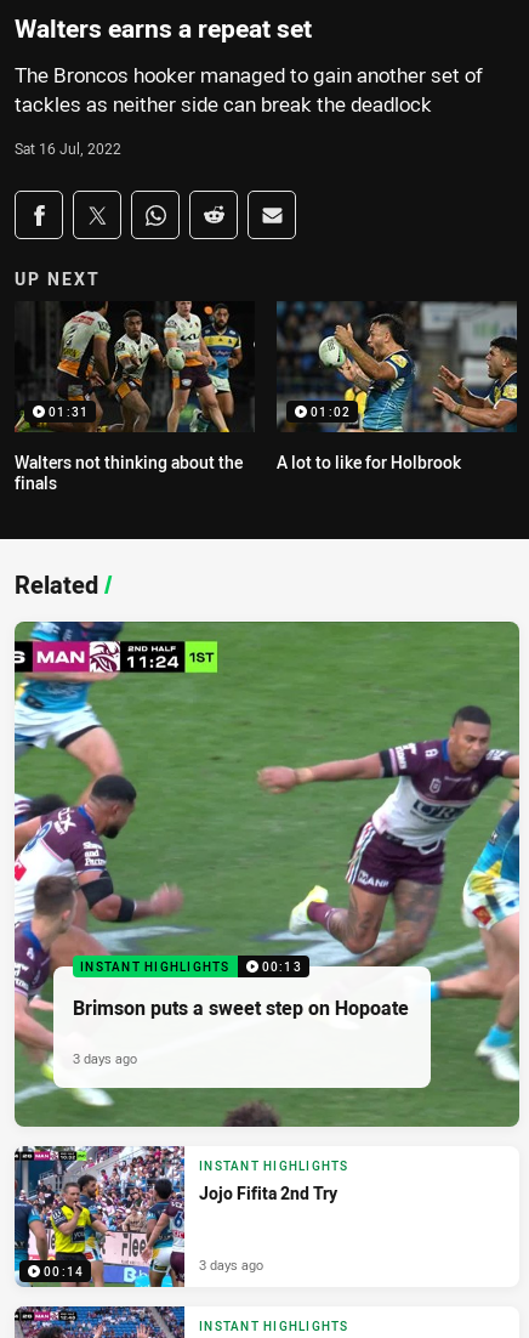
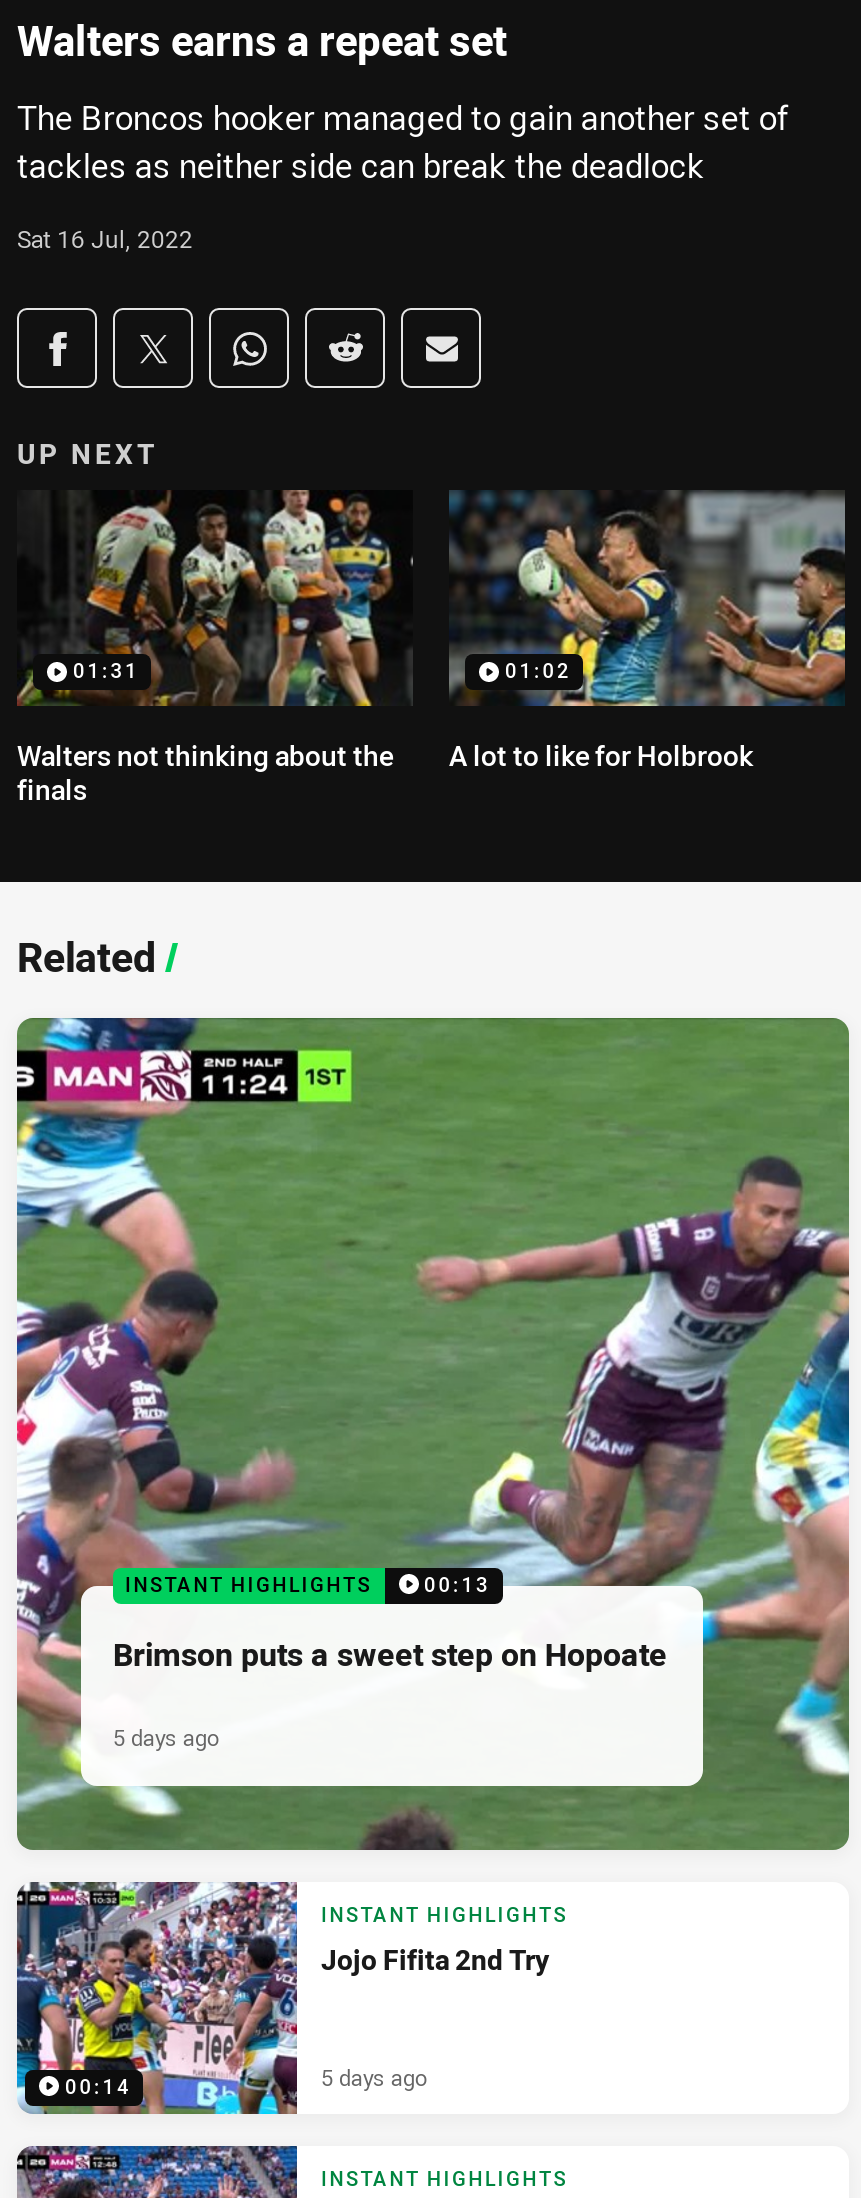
[73,1049,137,1067] 3 days ago -> [113,1722,219,1752] 5 days ago
[199,1255,263,1273] 3 days ago -> [321,2062,427,2092] 5 days ago

